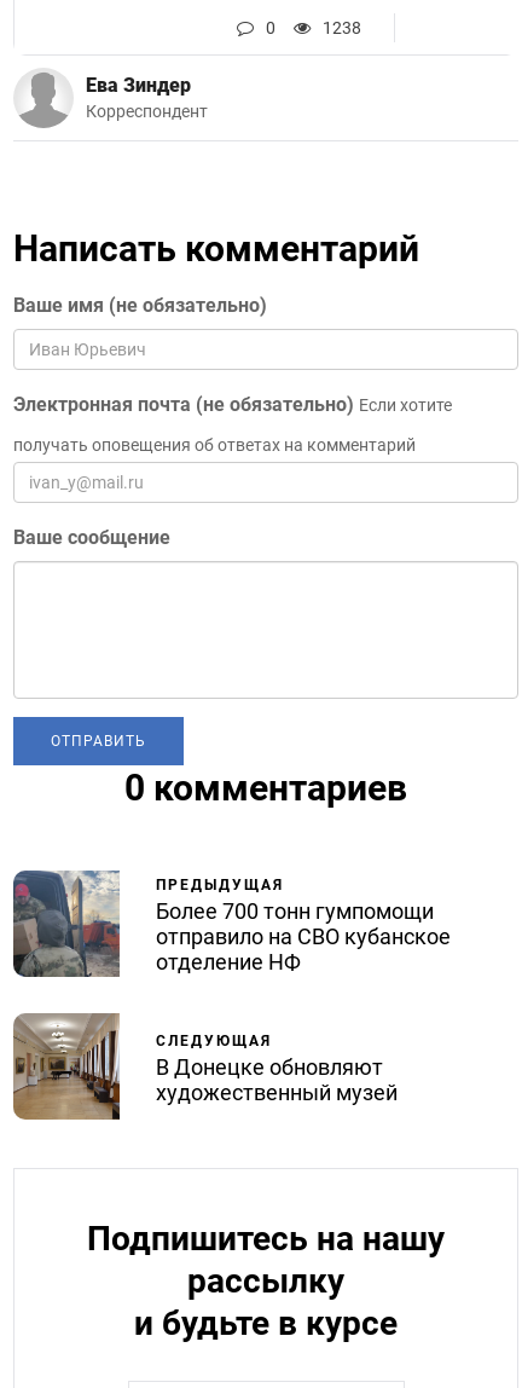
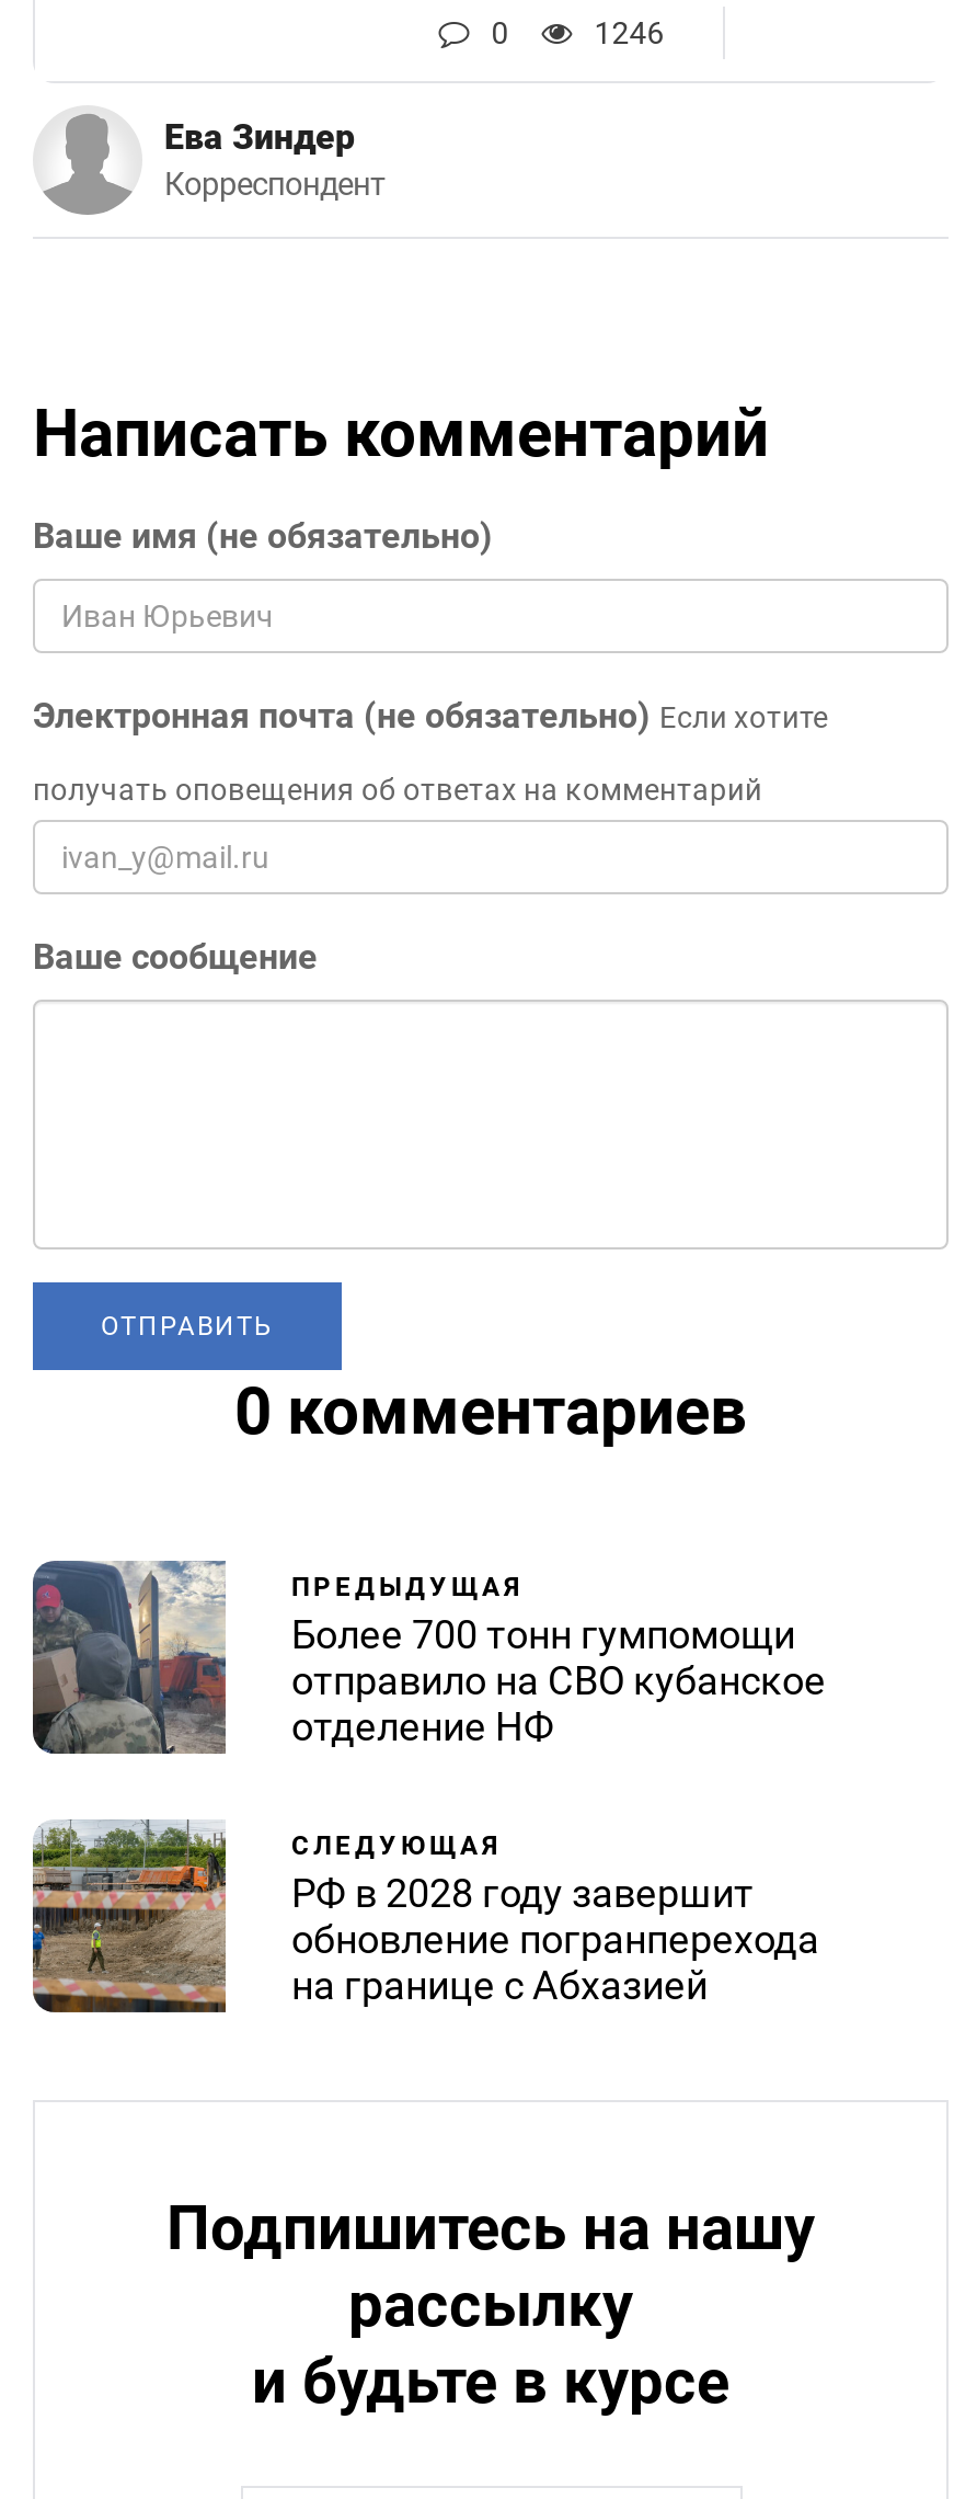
[323,18,362,37] 1238 -> [594,15,664,50] 1246
[13,1013,398,1121] [image] | В Донецке обновляют | художественный музей -> [31,1819,819,2015] [image] | РФ в 2028 году завершит | обновление погранперехода | на границе с Абхазией

